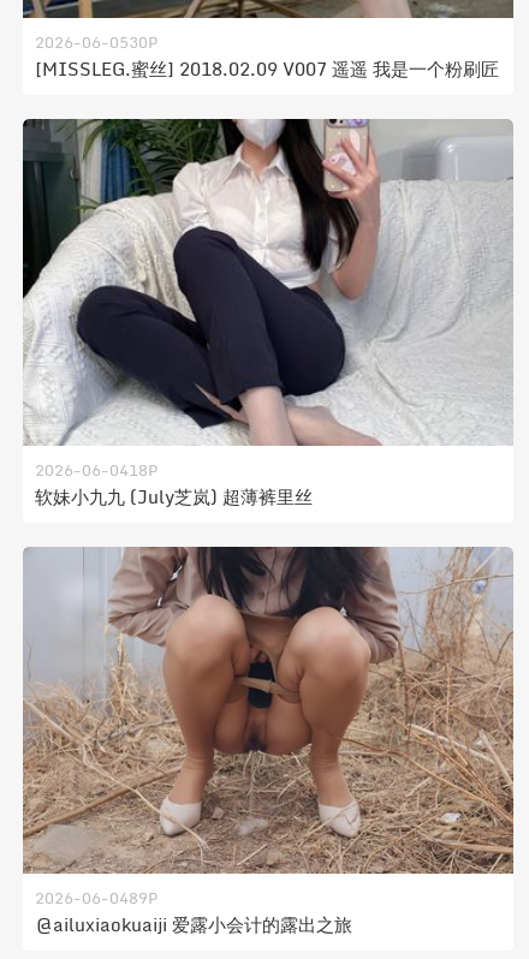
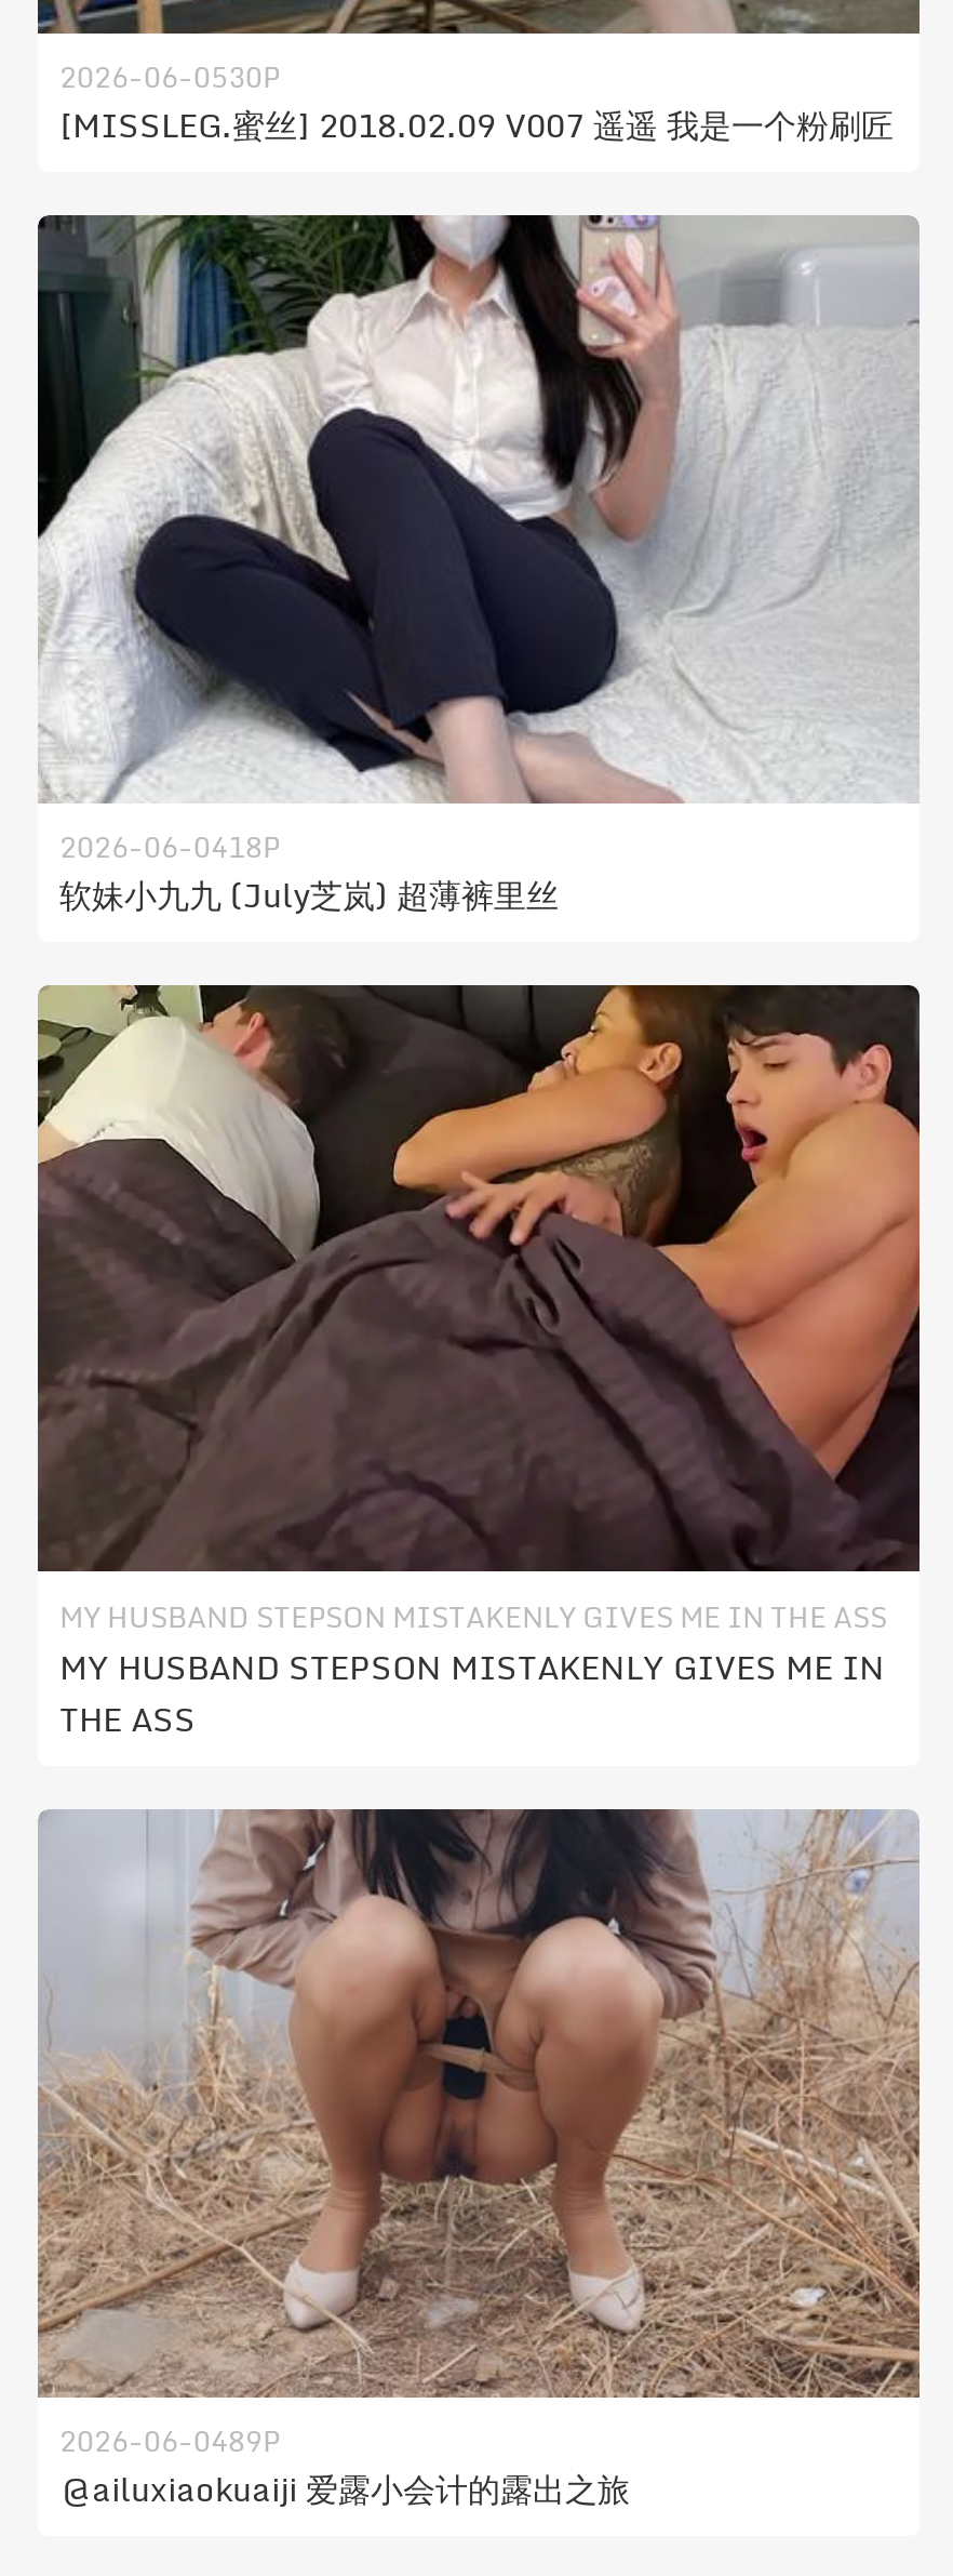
none -> [38,984,922,1743] [image] | MY HUSBAND STEPSON MISTAKENLY GIVES ME IN THE ASS | MY HUSBAND STEPSON MISTAKENLY GIVES ME IN | THE ASS

